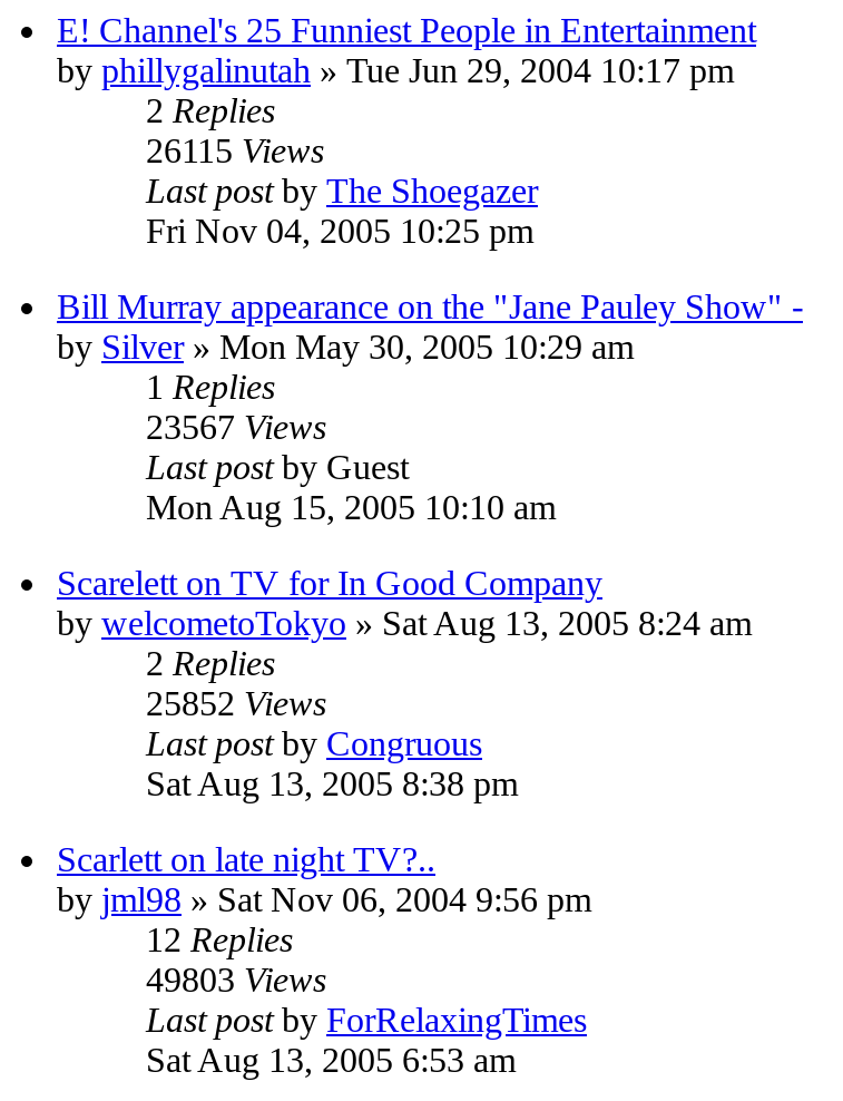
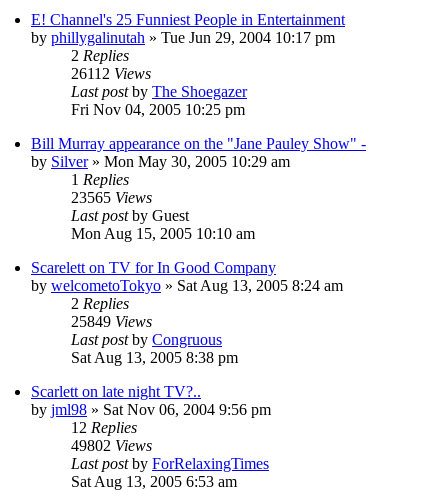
[146,131,324,169] 26115 Views -> [71,65,151,82] 26112 Views
[146,408,326,446] 23567 Views -> [71,189,152,206] 23565 Views
[146,684,326,722] 25852 Views -> [71,313,152,330] 25849 Views
[146,960,326,998] 49803 Views -> [71,437,152,454] 49802 Views

